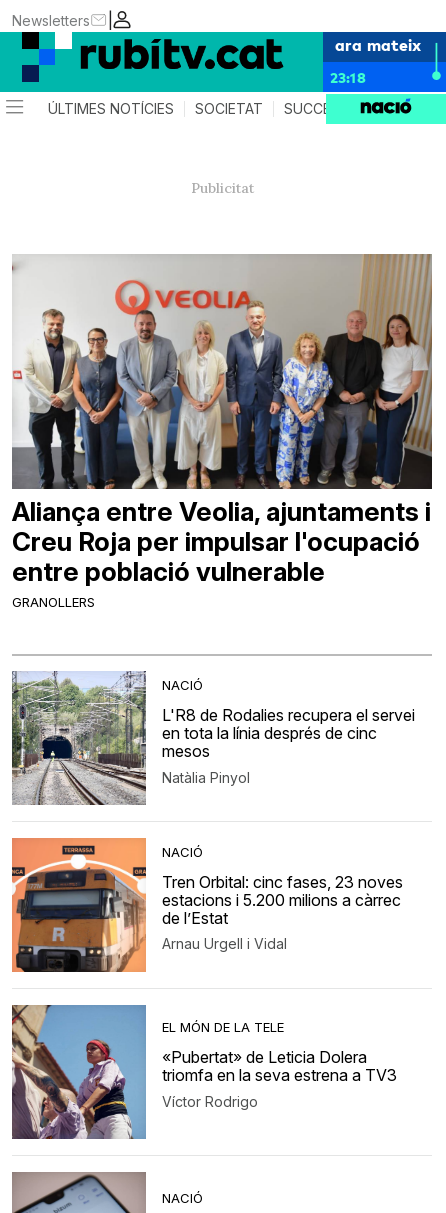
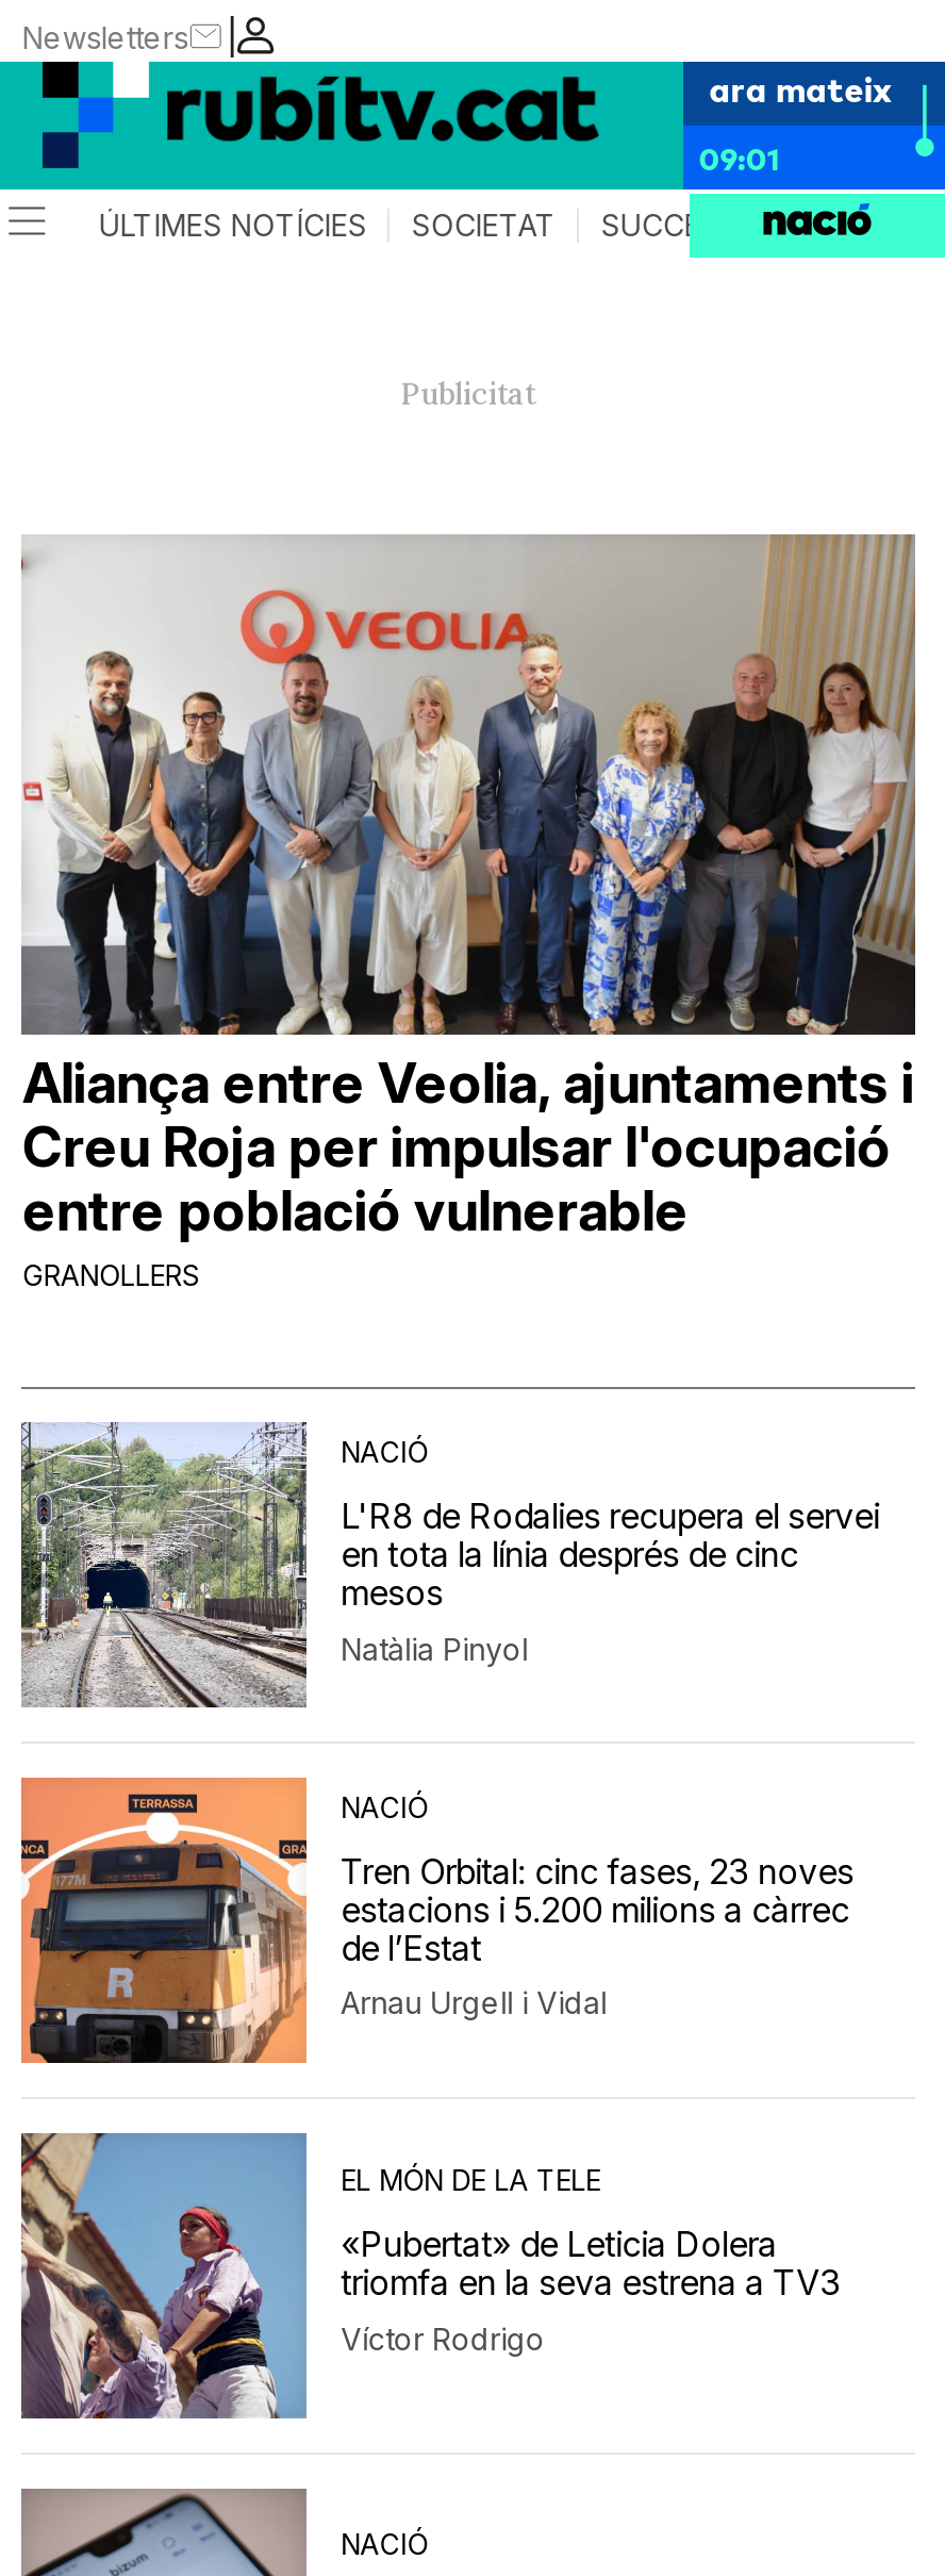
[330,67,366,86] 23:18 -> [699,136,780,177] 09:01

